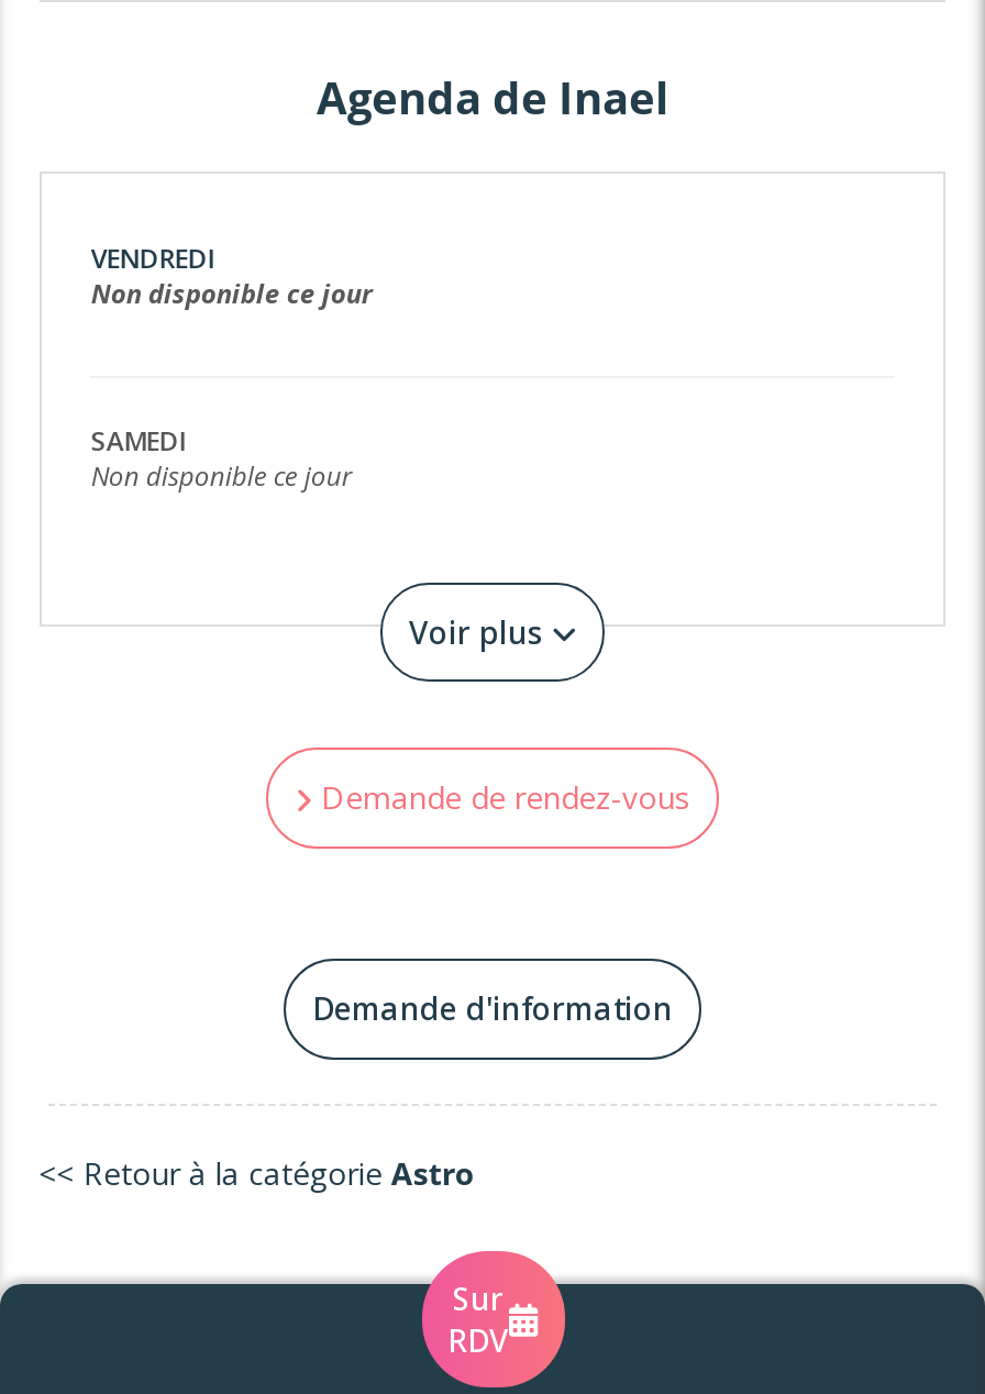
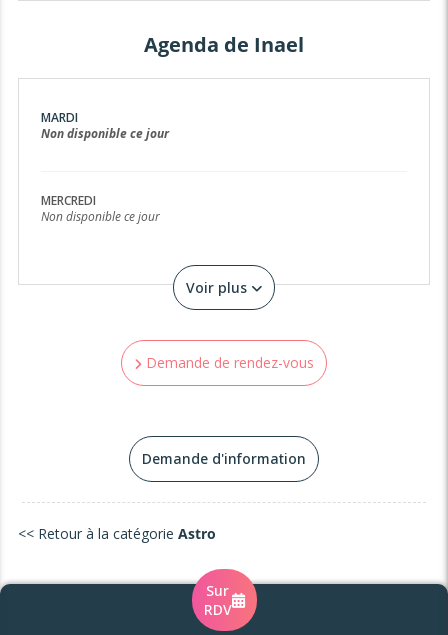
[91,241,214,278] VENDREDI -> [41,109,78,126] MARDI
[91,423,185,461] SAMEDI -> [41,192,96,209] MERCREDI

